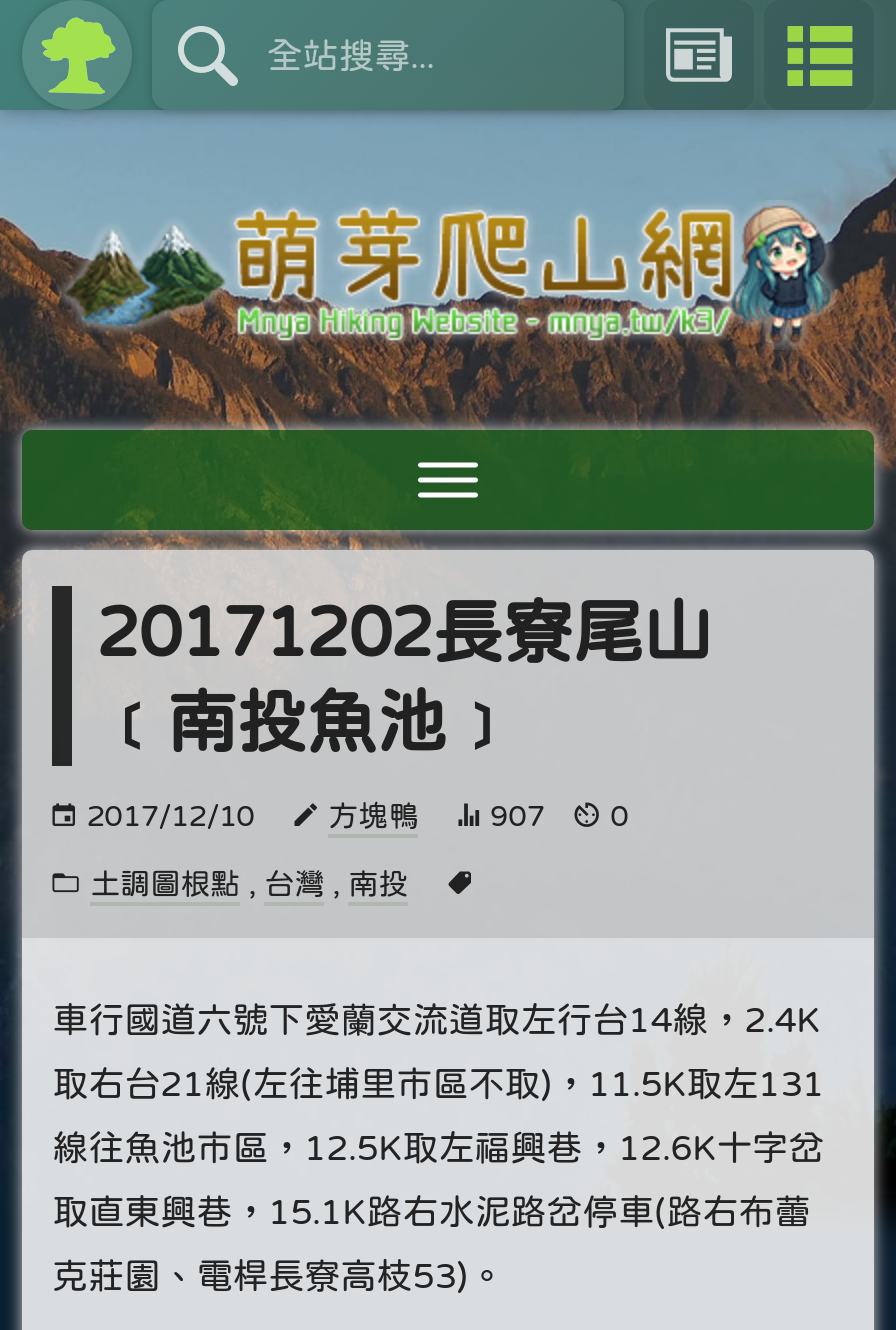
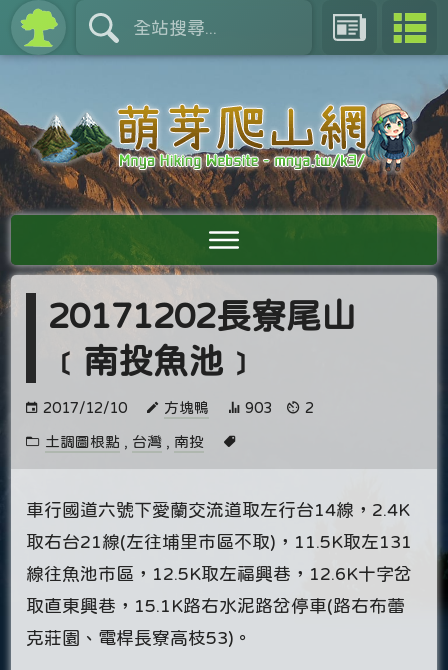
[482,800,544,830] 907 -> [241,400,272,415] 903
[602,800,628,830] 0 -> [301,400,314,415] 2

